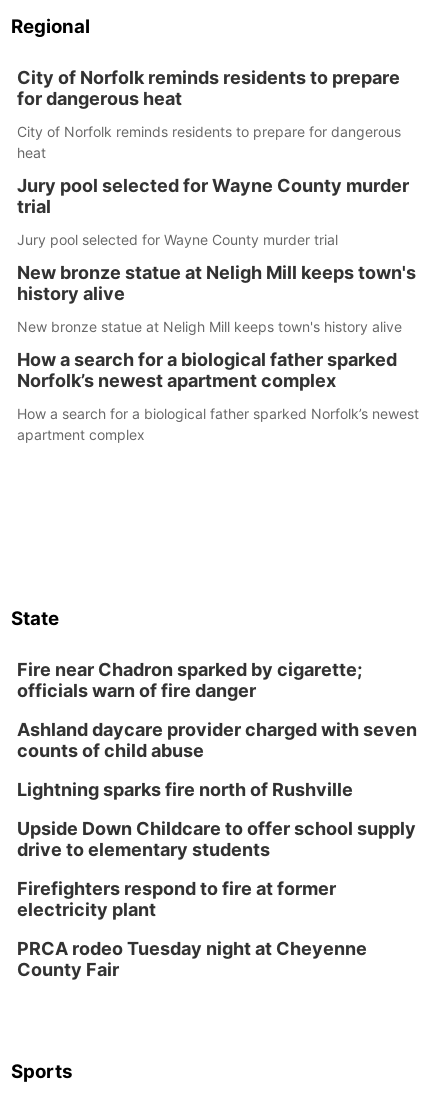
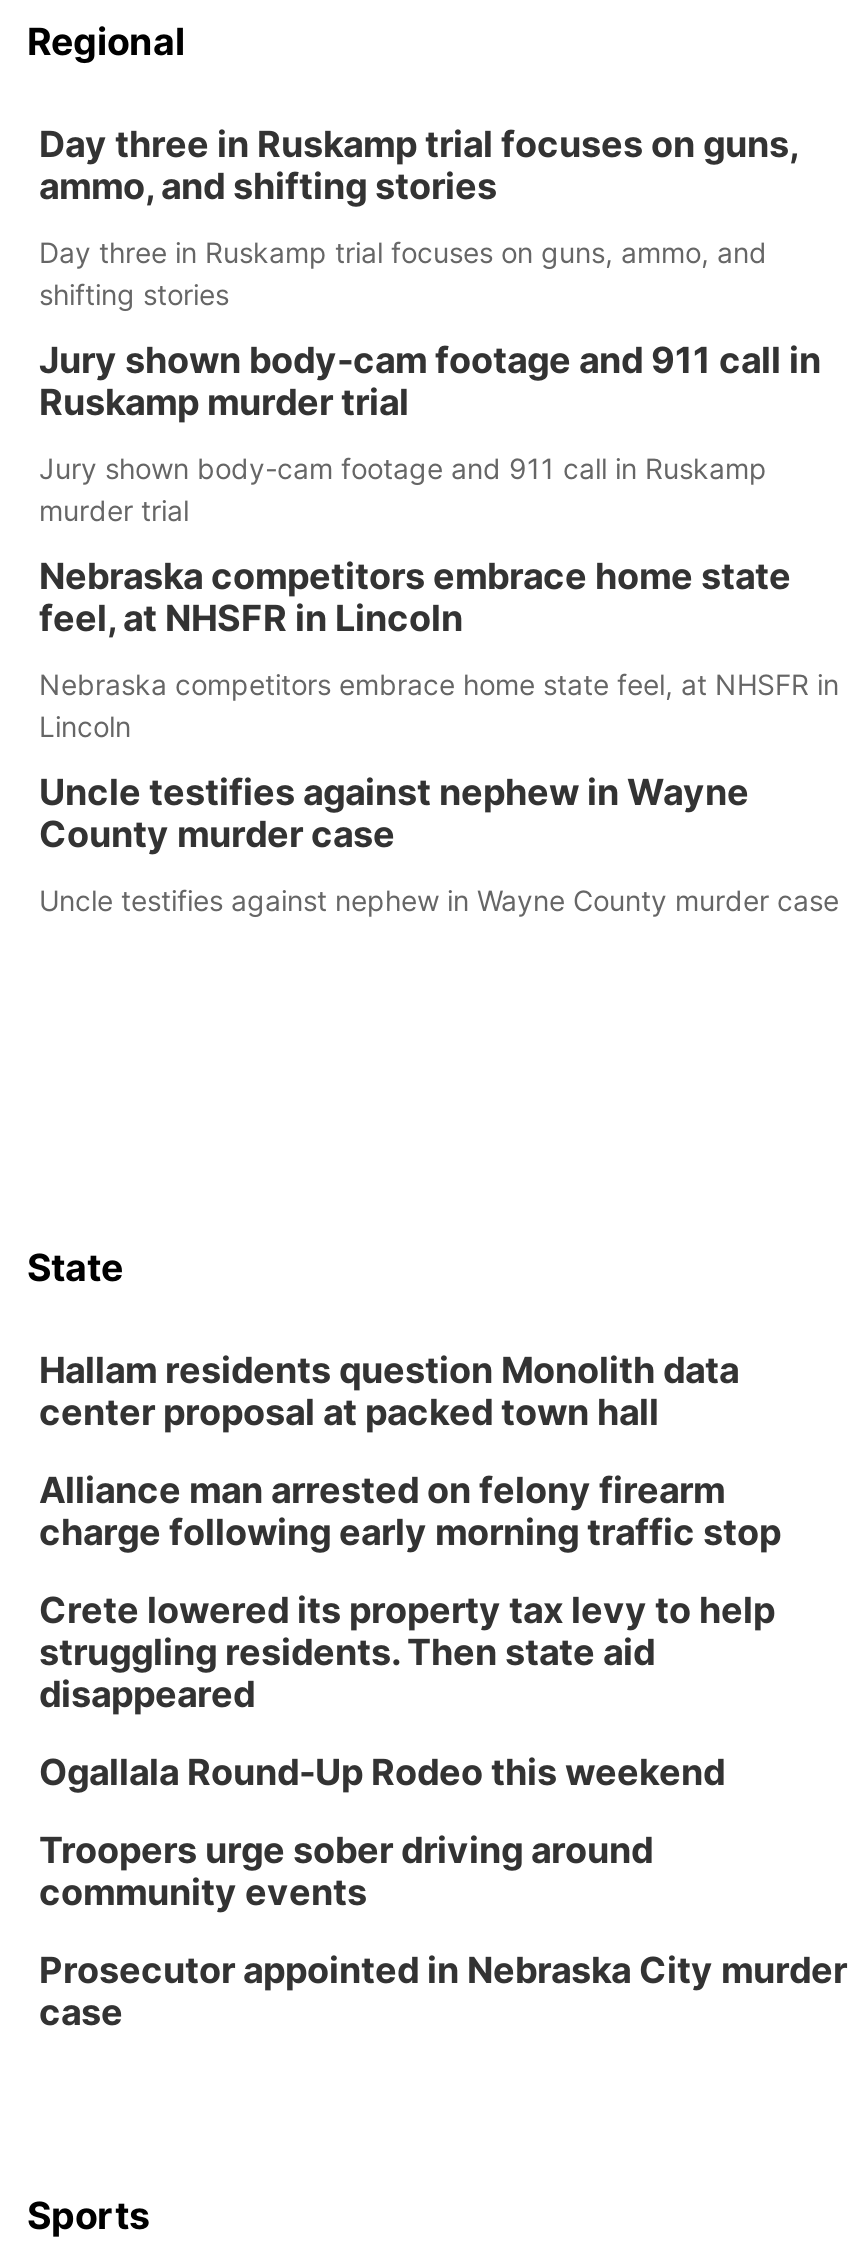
[17,67,400,109] City of Norfolk reminds residents to prepare | for dangerous heat -> [39,123,797,207] Day three in Ruskamp trial focuses on guns, | ammo, and shifting stories
[17,123,401,161] City of Norfolk reminds residents to prepare for dangerous | heat -> [39,235,767,311] Day three in Ruskamp trial focuses on guns, ammo, and | shifting stories
[17,175,409,217] Jury pool selected for Wayne County murder | trial -> [39,339,821,423] Jury shown body-cam footage and 911 call in | Ruskamp murder trial
[17,231,338,248] Jury pool selected for Wayne County murder trial -> [39,451,767,527] Jury shown body-cam footage and 911 call in Ruskamp | murder trial
[17,262,416,304] New bronze statue at Neligh Mill keeps town's | history alive -> [39,555,791,639] Nebraska competitors embrace home state | feel, at NHSFR in Lincoln
[17,318,402,335] New bronze statue at Neligh Mill keeps town's history alive -> [39,667,839,743] Nebraska competitors embrace home state feel, at NHSFR in | Lincoln
[17,349,397,391] How a search for a biological father sparked | Norfolk’s newest apartment complex -> [39,771,749,855] Uncle testifies against nephew in Wayne | County murder case
[17,405,419,443] How a search for a biological father sparked Norfolk’s newest | apartment complex -> [39,883,839,917] Uncle testifies against nephew in Wayne County murder case
[17,659,362,701] Fire near Chadron sparked by cigarette; | officials warn of fire danger -> [39,1349,739,1433] Hallam residents question Monolith data | center proposal at packed town hall
[17,719,417,761] Ashland daycare provider charged with seven | counts of child abuse -> [39,1469,781,1553] Alliance man arrested on felony firearm | charge following early morning traffic stop
[17,779,353,800] Lightning sparks fire north of Rushville -> [39,1589,775,1715] Crete lowered its property tax levy to help | struggling residents. Then state aid | disappeared
[17,818,416,860] Upside Down Childcare to offer school supply | drive to elementary students -> [39,1751,725,1793] Ogallala Round-Up Rodeo this weekend
[17,878,336,920] Firefighters respond to fire at former | electricity plant -> [39,1829,653,1913] Troopers urge sober driving around | community events
[17,938,367,980] PRCA rodeo Tuesday night at Cheyenne | County Fair -> [39,1949,847,2033] Prosecutor appointed in Nebraska City murder | case

